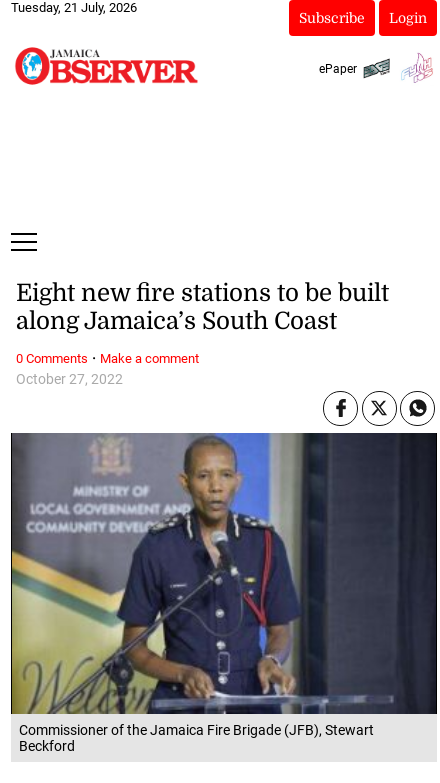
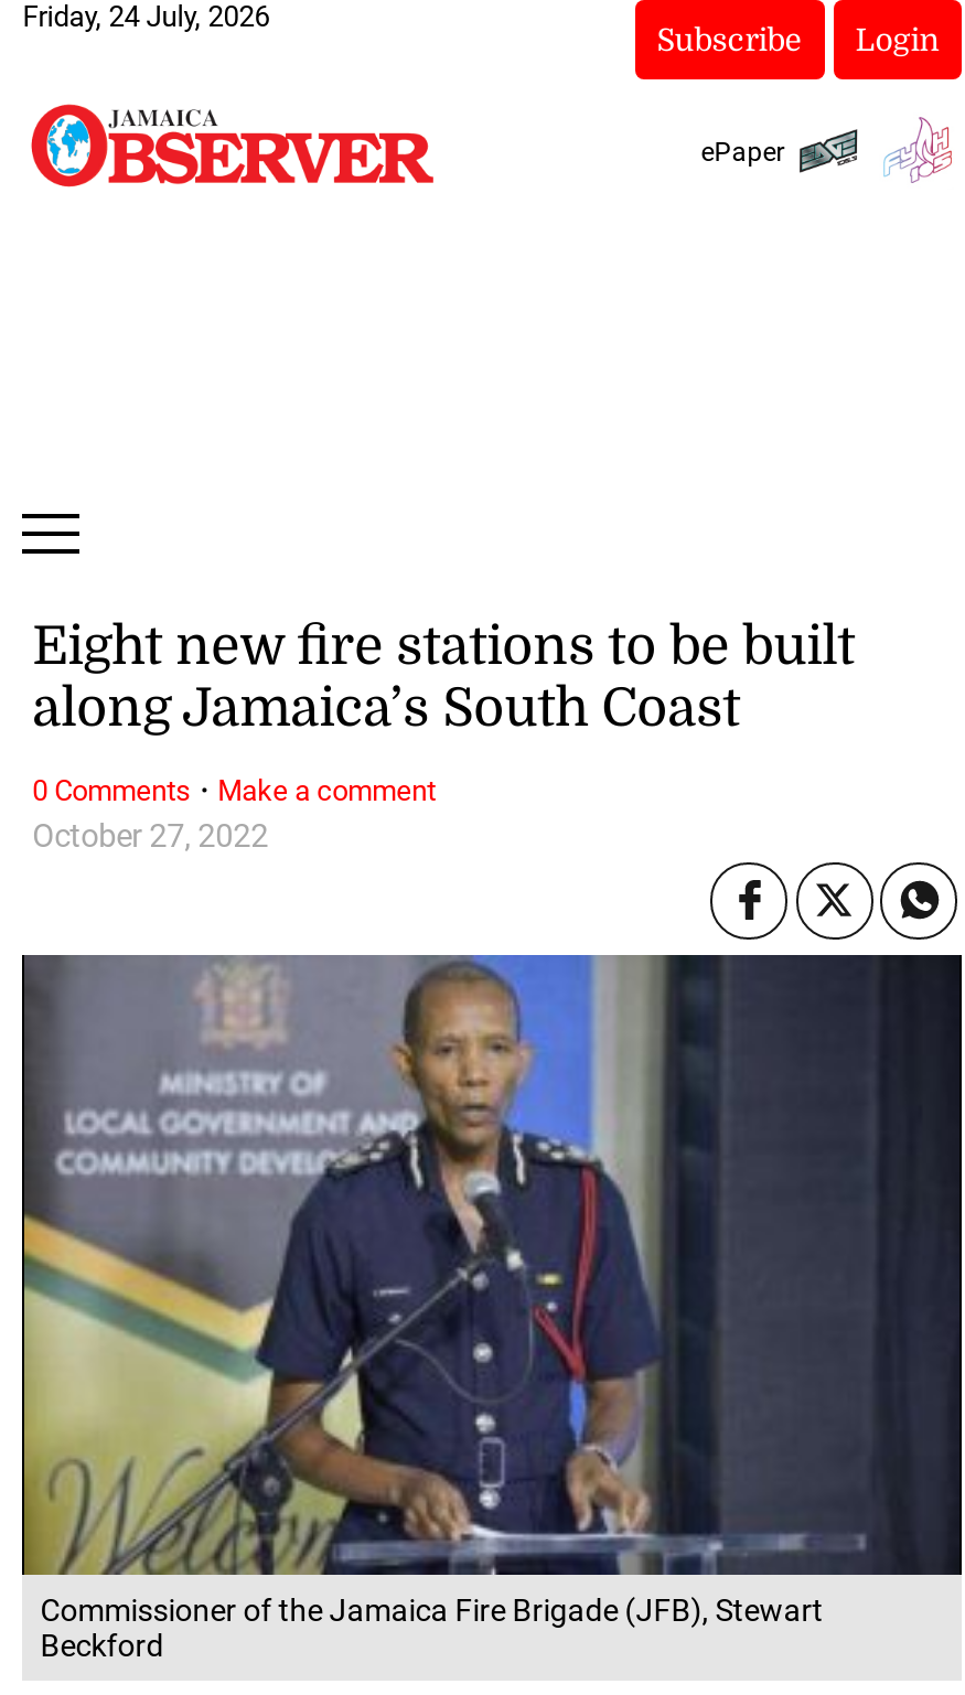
[11,0,137,15] Tuesday, 21 July, 2026 -> [22,0,270,33] Friday, 24 July, 2026

